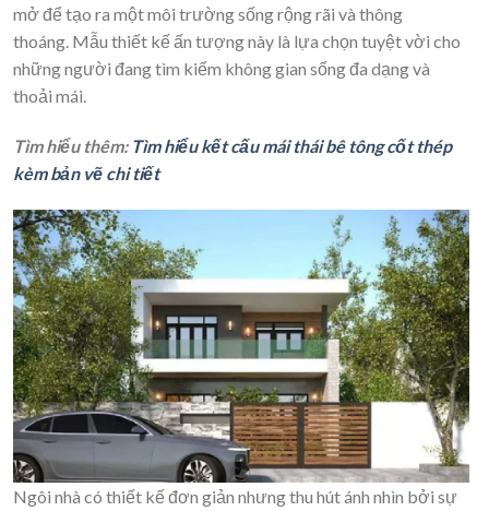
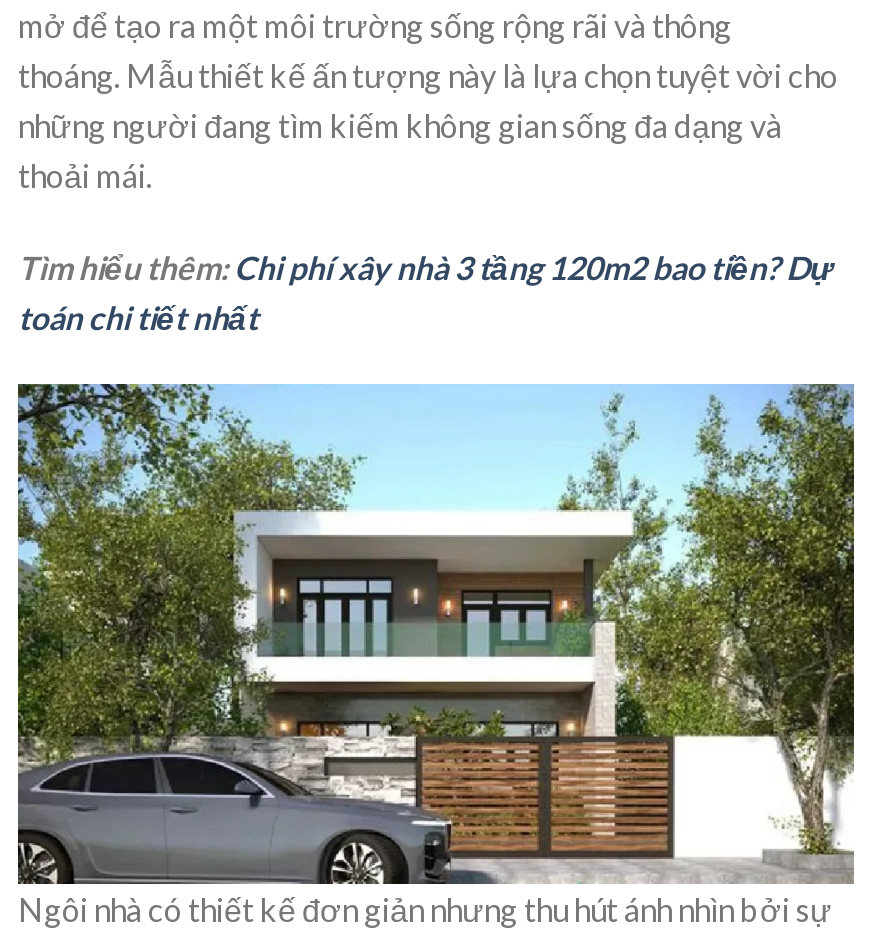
[13,136,452,184] Tìm hiểu thêm: Tìm hiểu kết cấu mái thái bê tông cốt thép | kèm bản vẽ chi tiết -> [18,248,832,336] Tìm hiểu thêm: Chi phí xây nhà 3 tầng 120m2 bao tiền? Dự | toán chi tiết nhất

